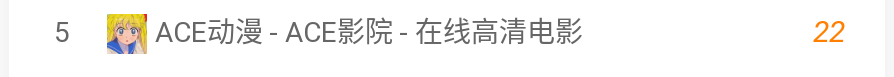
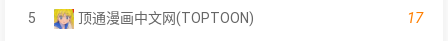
[155,14,845,50] ACE动漫 - ACE影院 - 在线高清电影 | 22 -> [78,9,423,27] 顶通漫画中文网(TOPTOON) | 17

